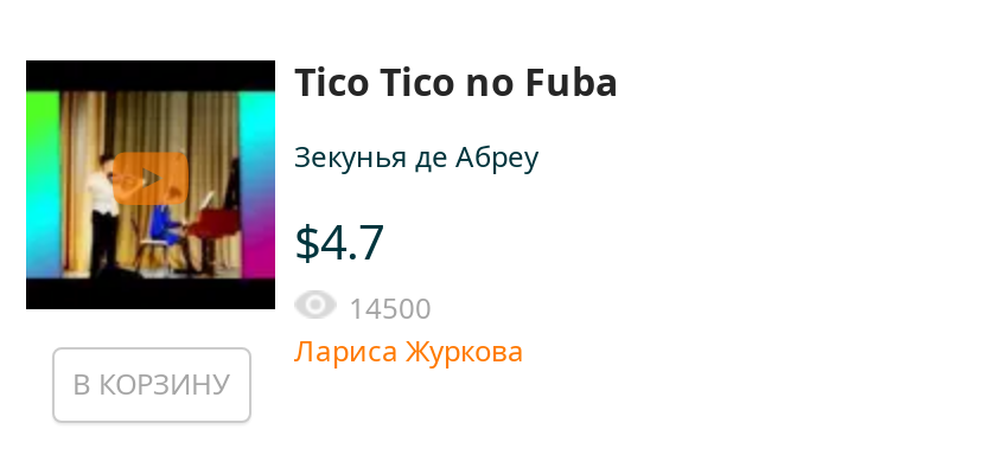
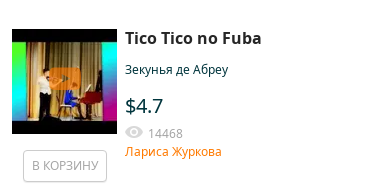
[349,289,432,329] 14500 -> [148,125,183,142] 14468

